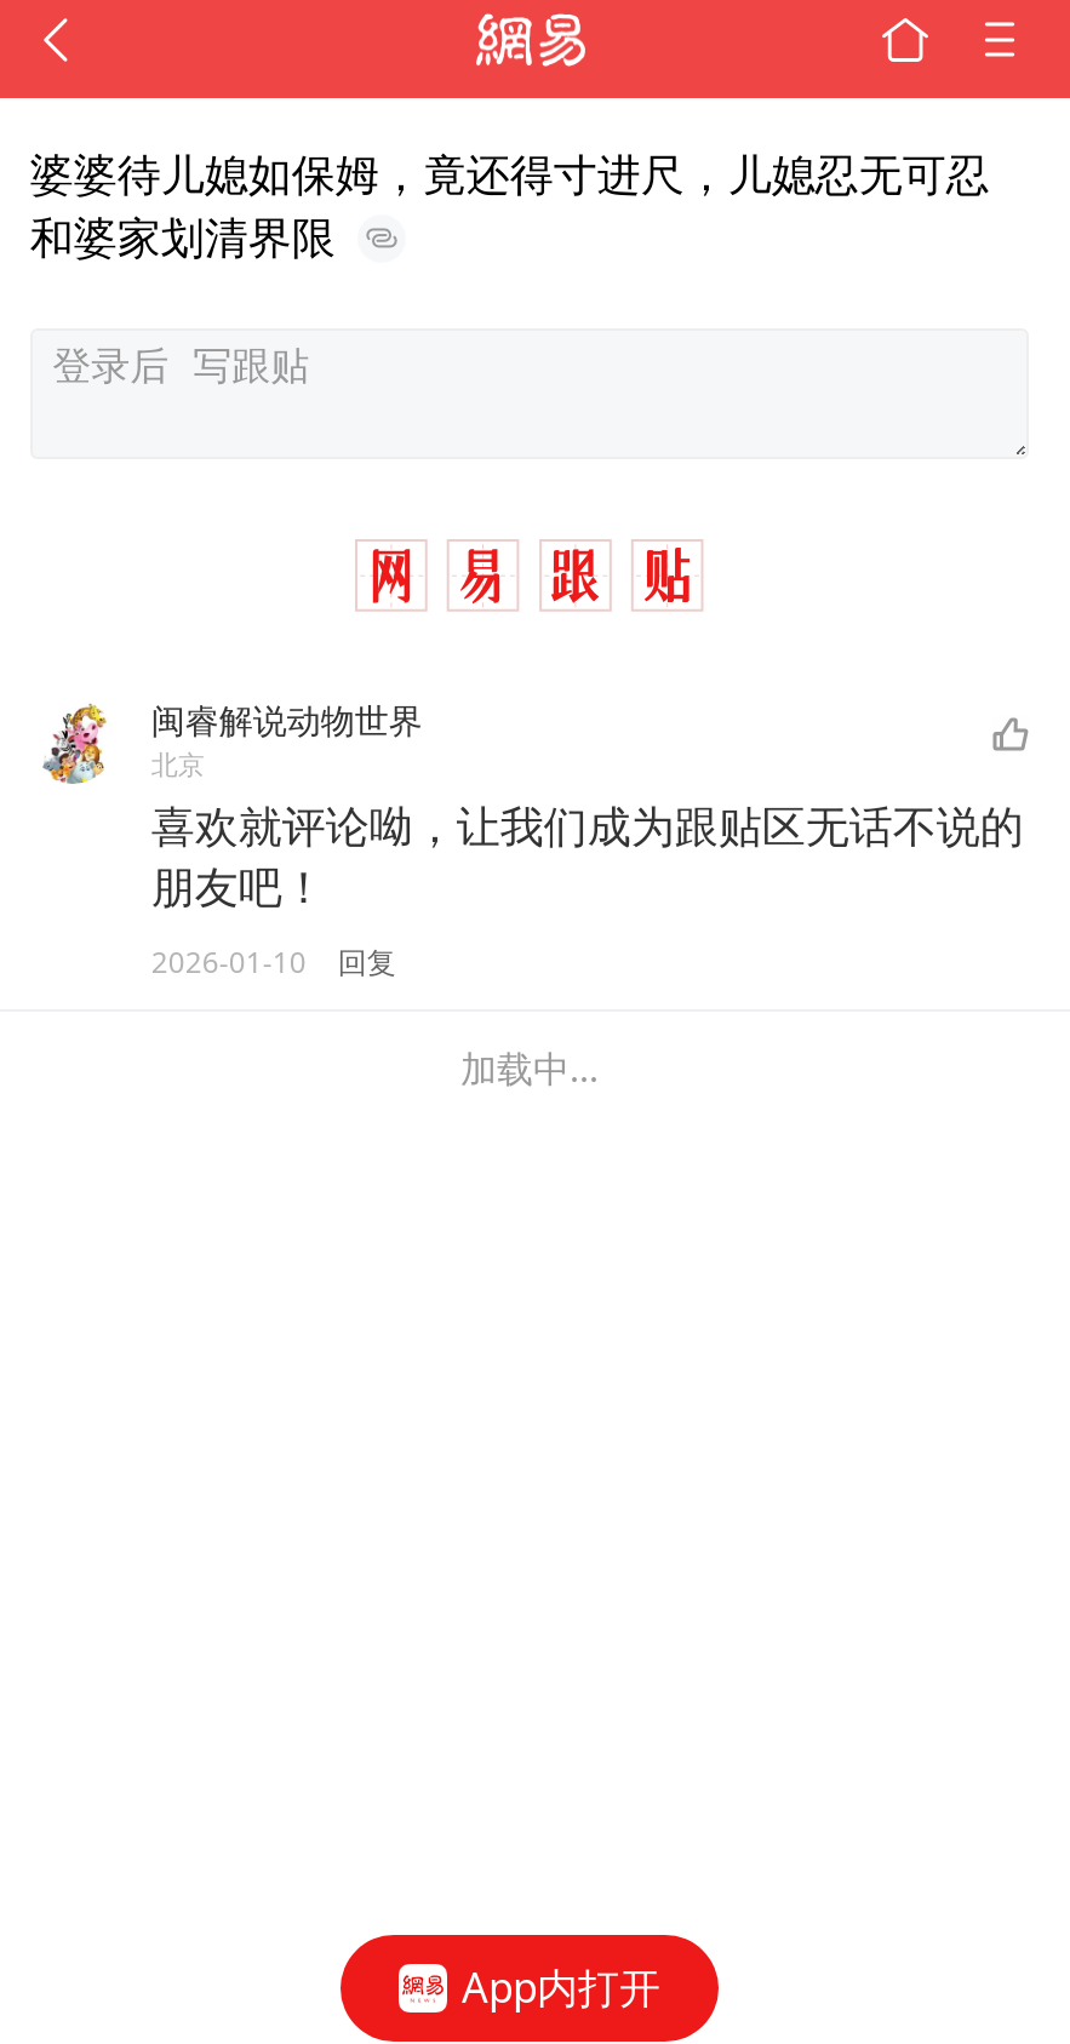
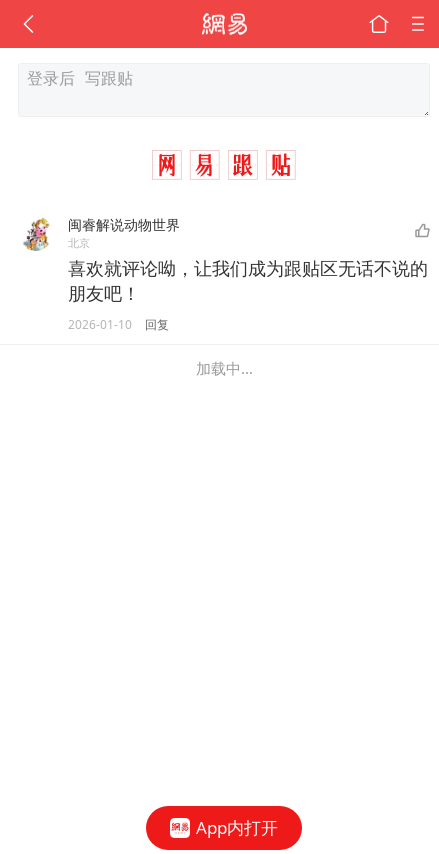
[30,144,990,265] 婆婆待儿媳如保姆，竟还得寸进尺，儿媳忍无可忍 | 和婆家划清界限 -> none
moved [151,745,1024,1092] -> [68,235,428,378]: 北京 | 喜欢就评论呦，让我们成为跟贴区无话不说的 | 朋友吧！ | 2026-01-10 | 回复 | 加载中...

